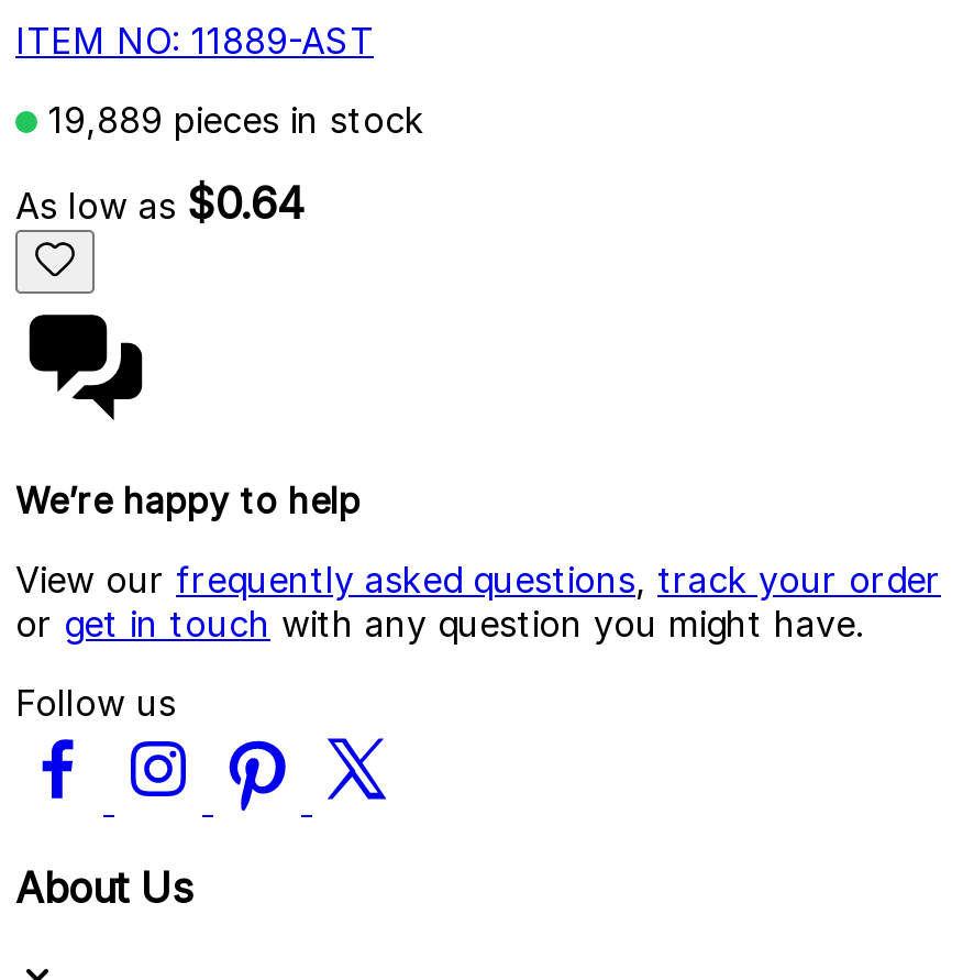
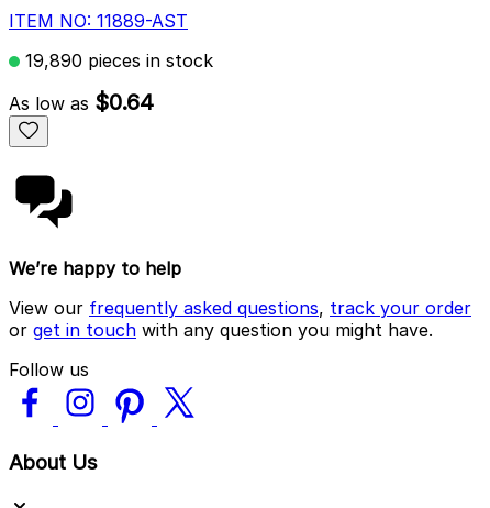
[37,98,424,142] 19,889 pieces in stock -> [20,49,213,71] 19,890 pieces in stock

